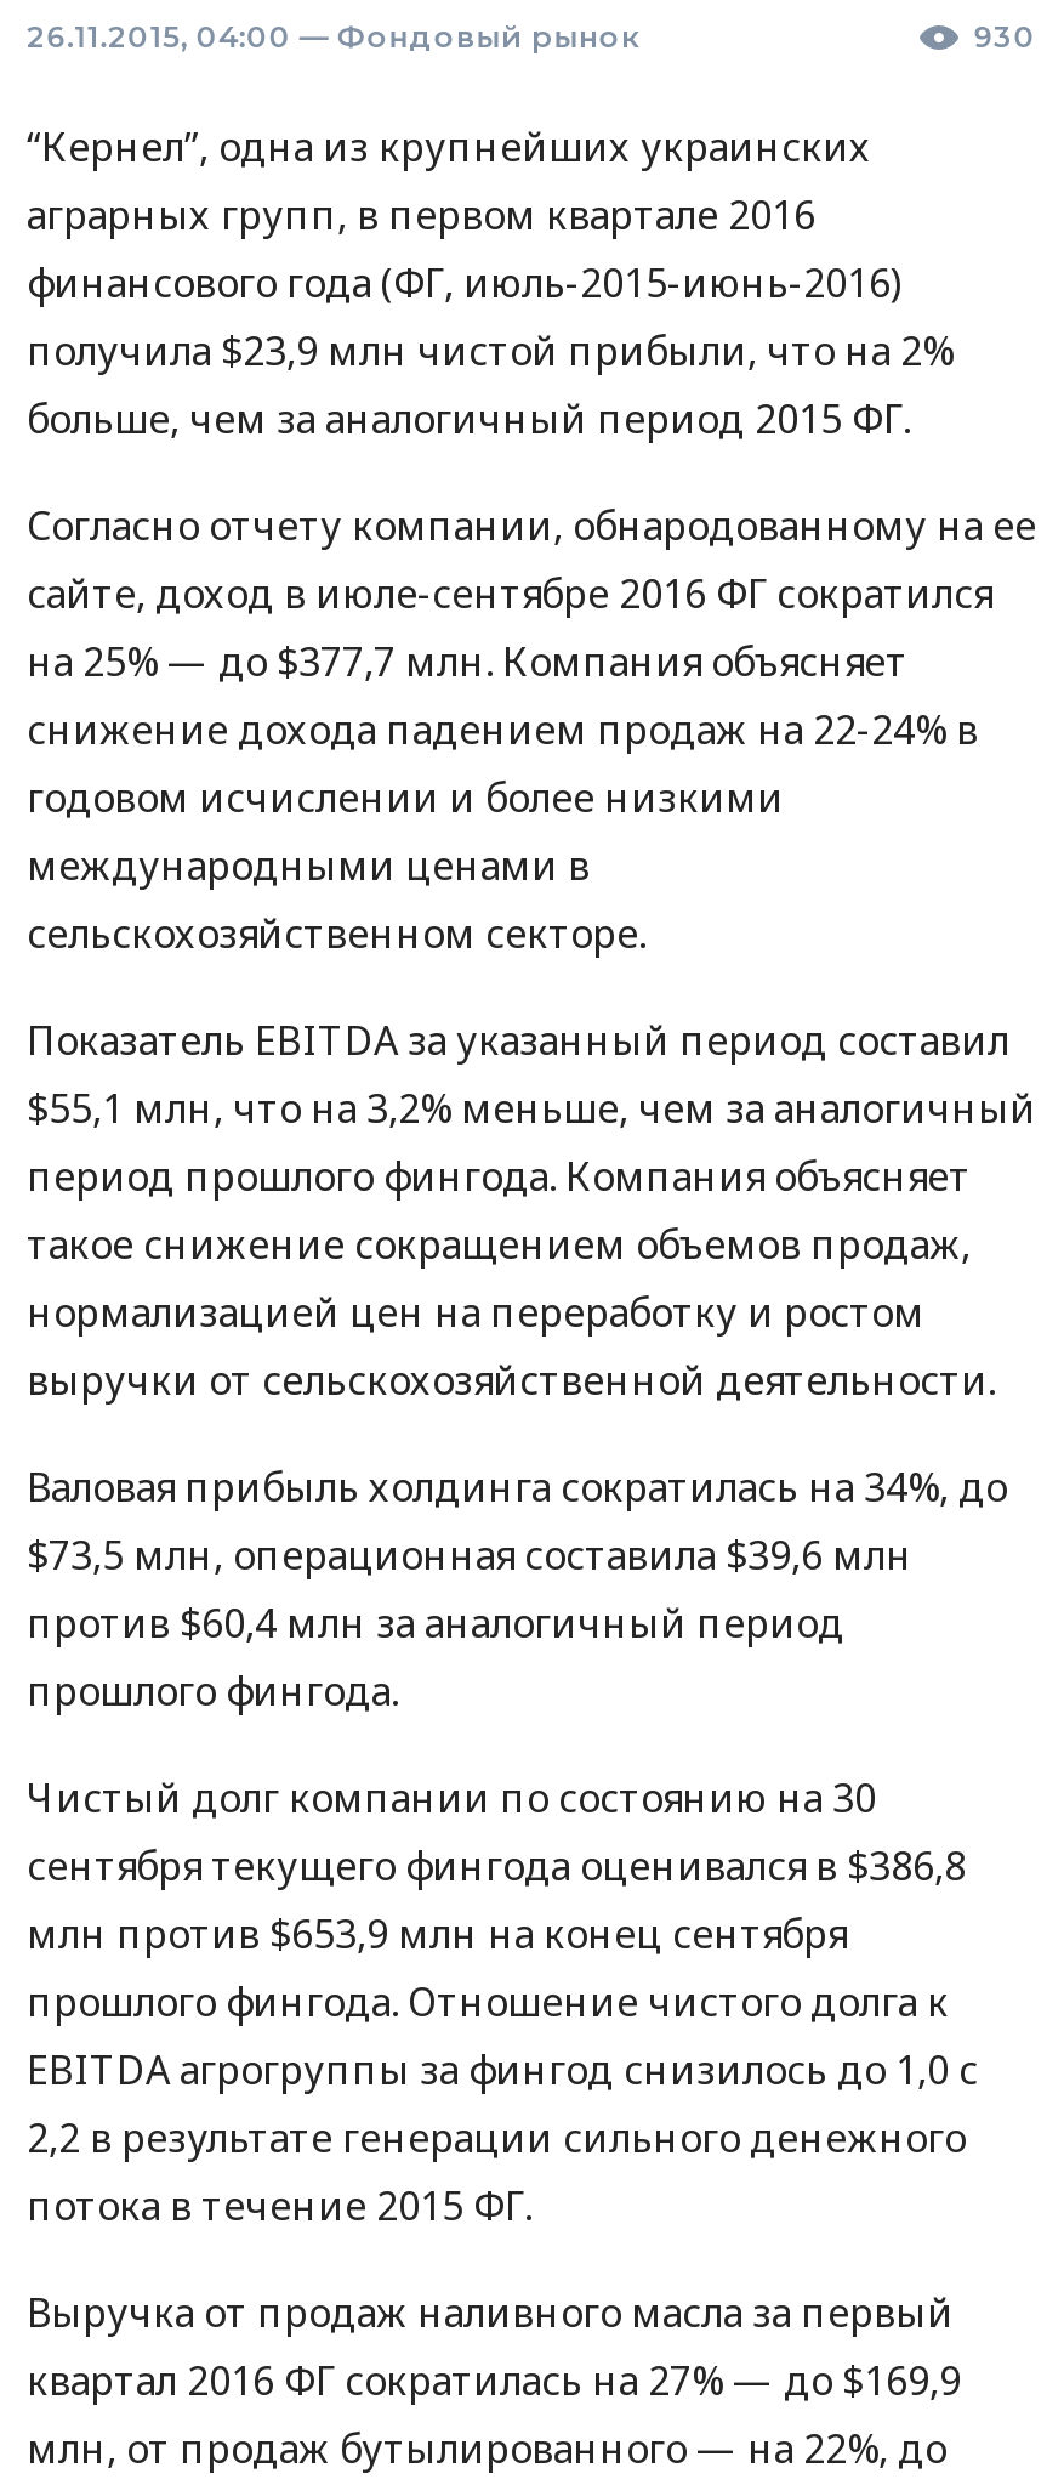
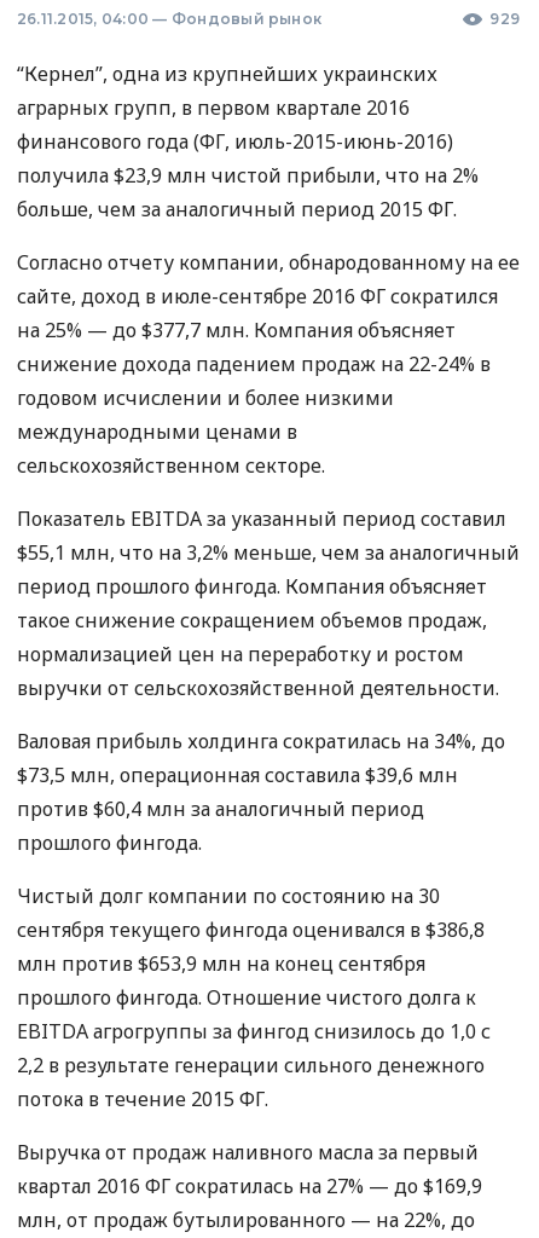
[974,18,1036,55] 930 -> [490,10,520,28] 929

